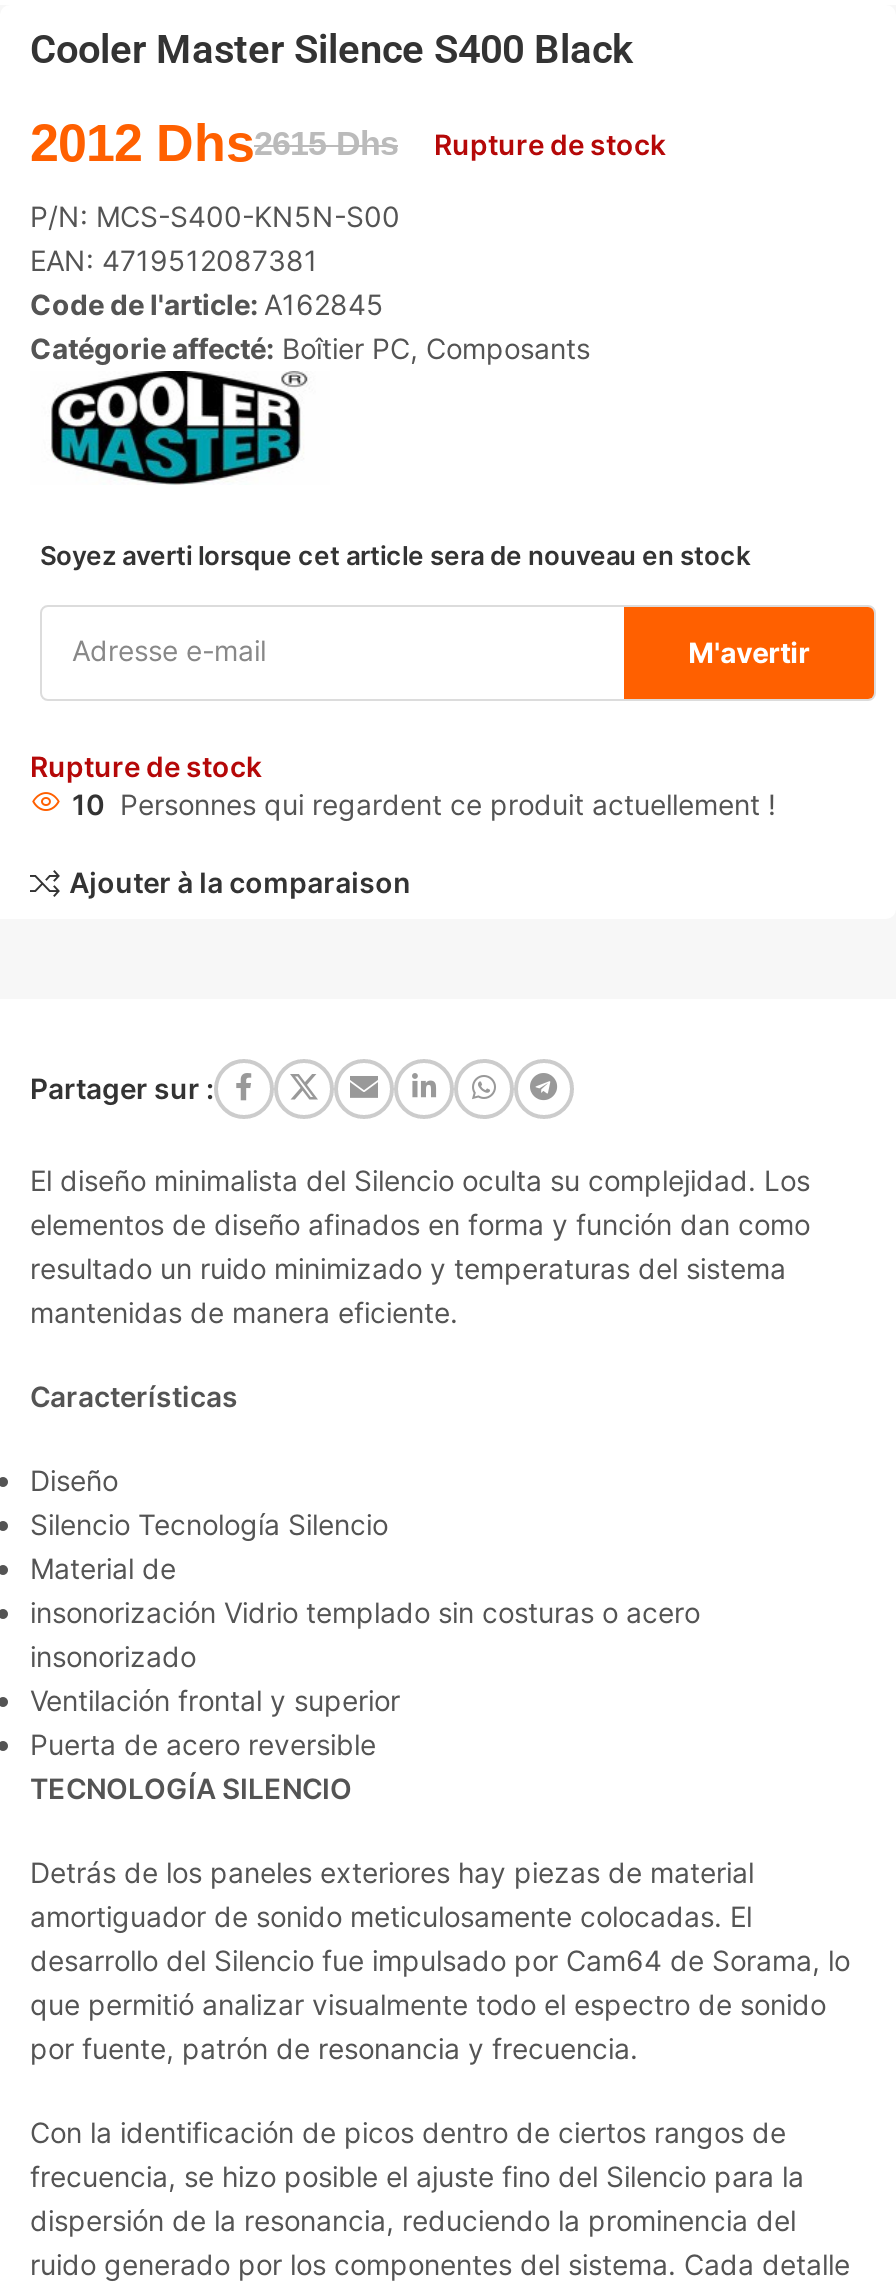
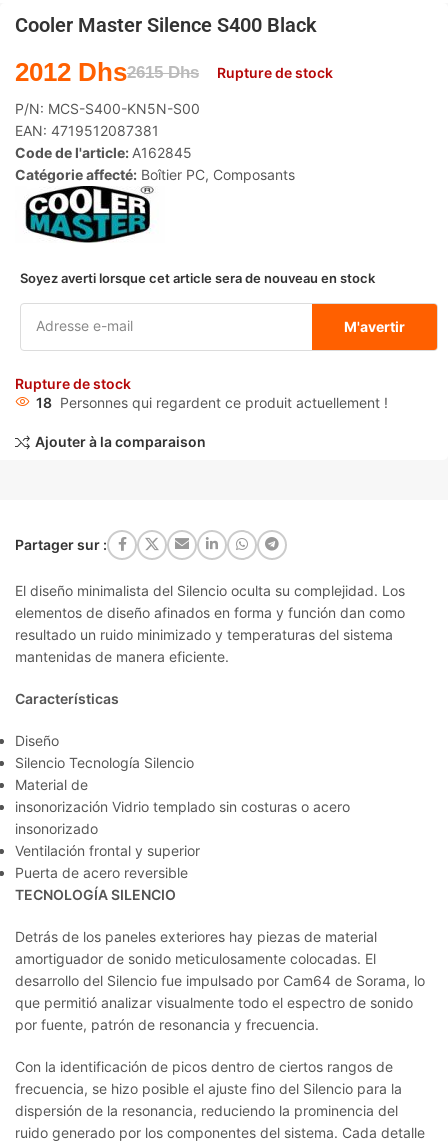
[72,787,776,821] 10 Personnes qui regardent ce produit actuellement ! -> [36,394,388,411] 18 Personnes qui regardent ce produit actuellement !

